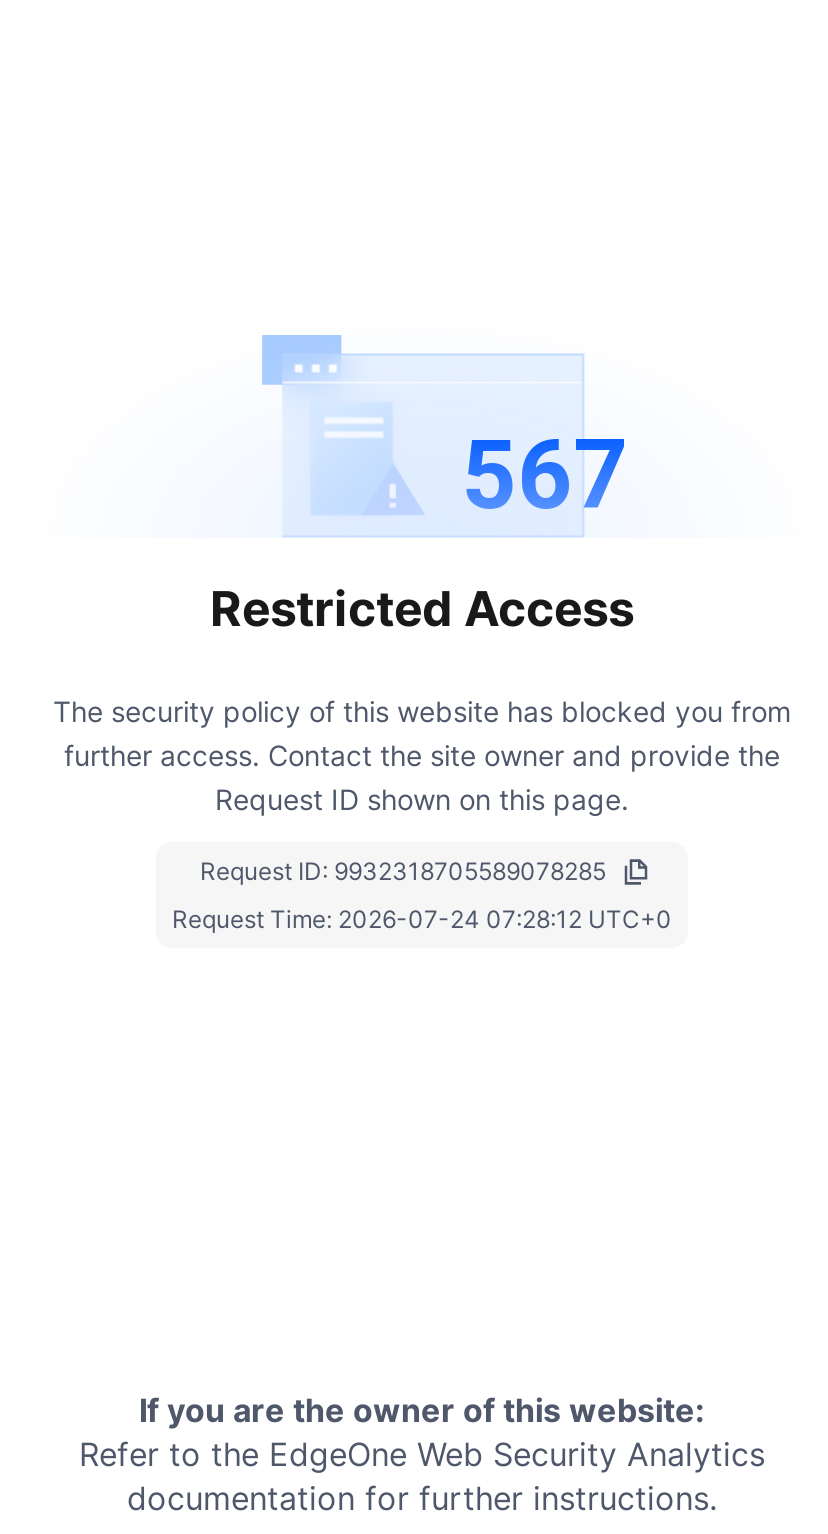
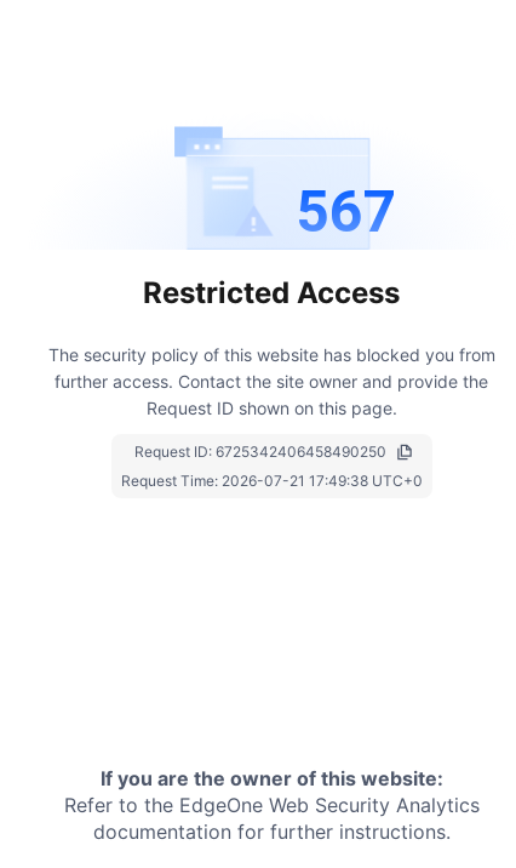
[200,855,606,885] Request ID: 9932318705589078285 -> [134,442,386,460] Request ID: 6725342406458490250
[172,903,672,933] Request Time: 2026-07-24 07:28:12 UTC+0 -> [121,471,422,489] Request Time: 2026-07-21 17:49:38 UTC+0

